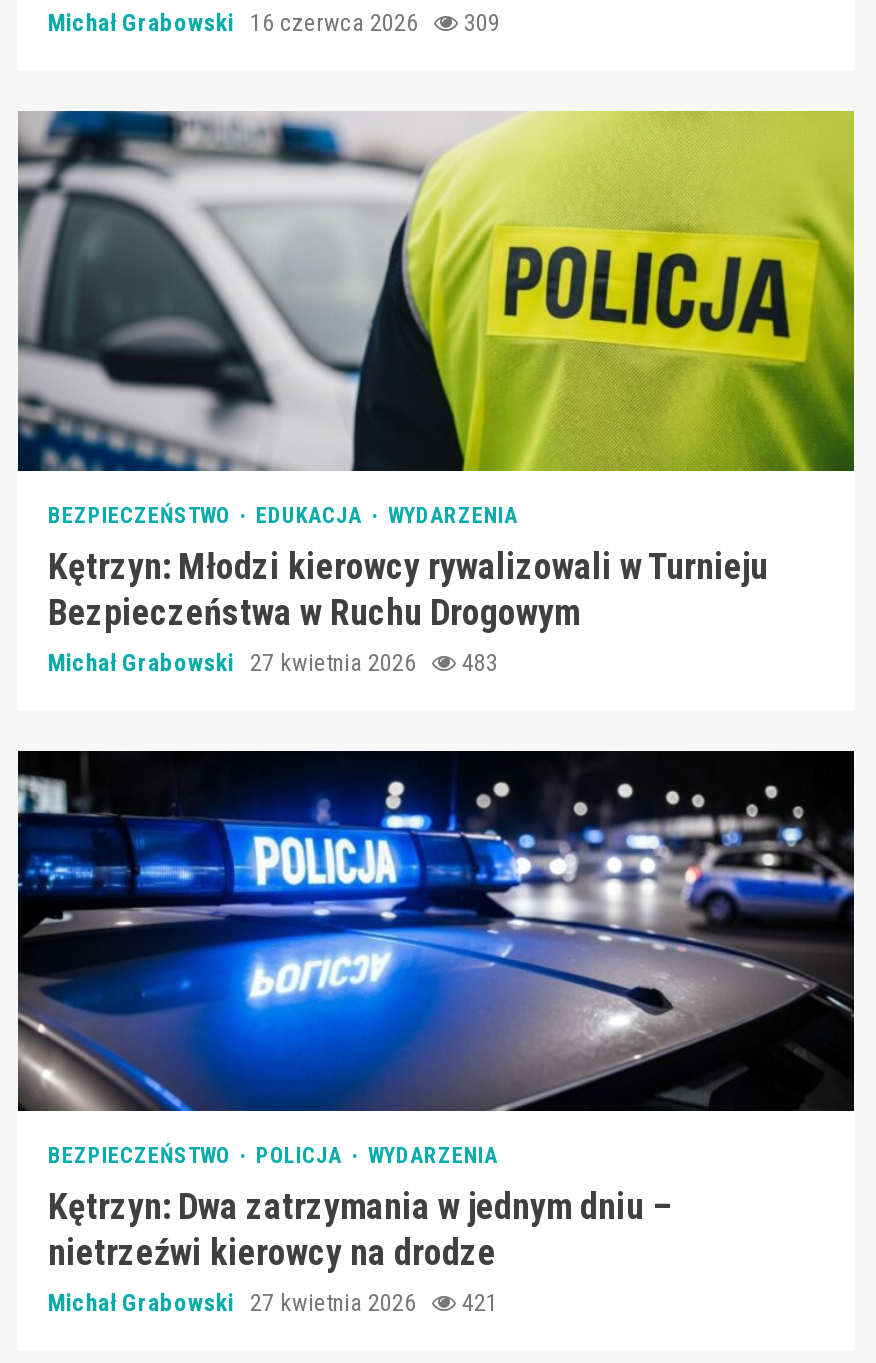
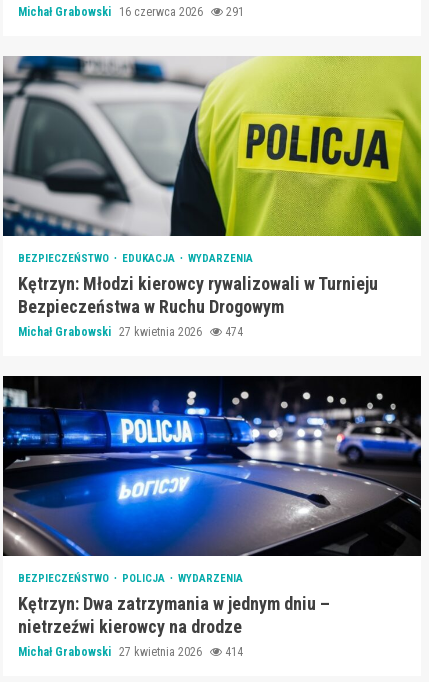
[48,9,500,37] Michał Grabowski 16 czerwca 2026 309 -> [18,5,244,19] Michał Grabowski 16 czerwca 2026 291
[48,649,498,677] Michał Grabowski 27 kwietnia 2026 483 -> [18,325,243,339] Michał Grabowski 27 kwietnia 2026 474
[48,1289,498,1317] Michał Grabowski 27 kwietnia 2026 421 -> [18,645,243,659] Michał Grabowski 27 kwietnia 2026 414

